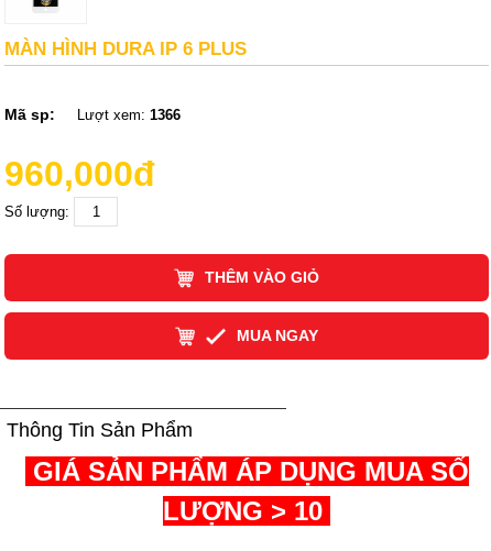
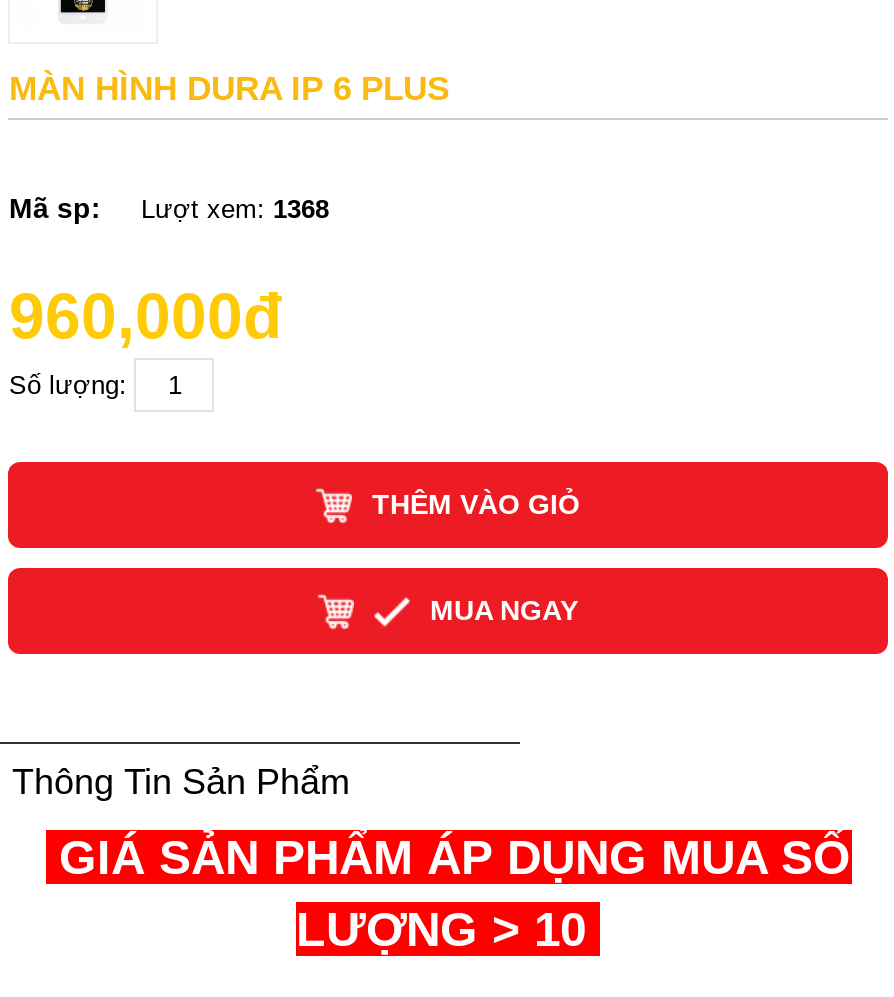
[5,106,181,123] Mã sp: Lượt xem: 1366 -> [9,192,329,224] Mã sp: Lượt xem: 1368

